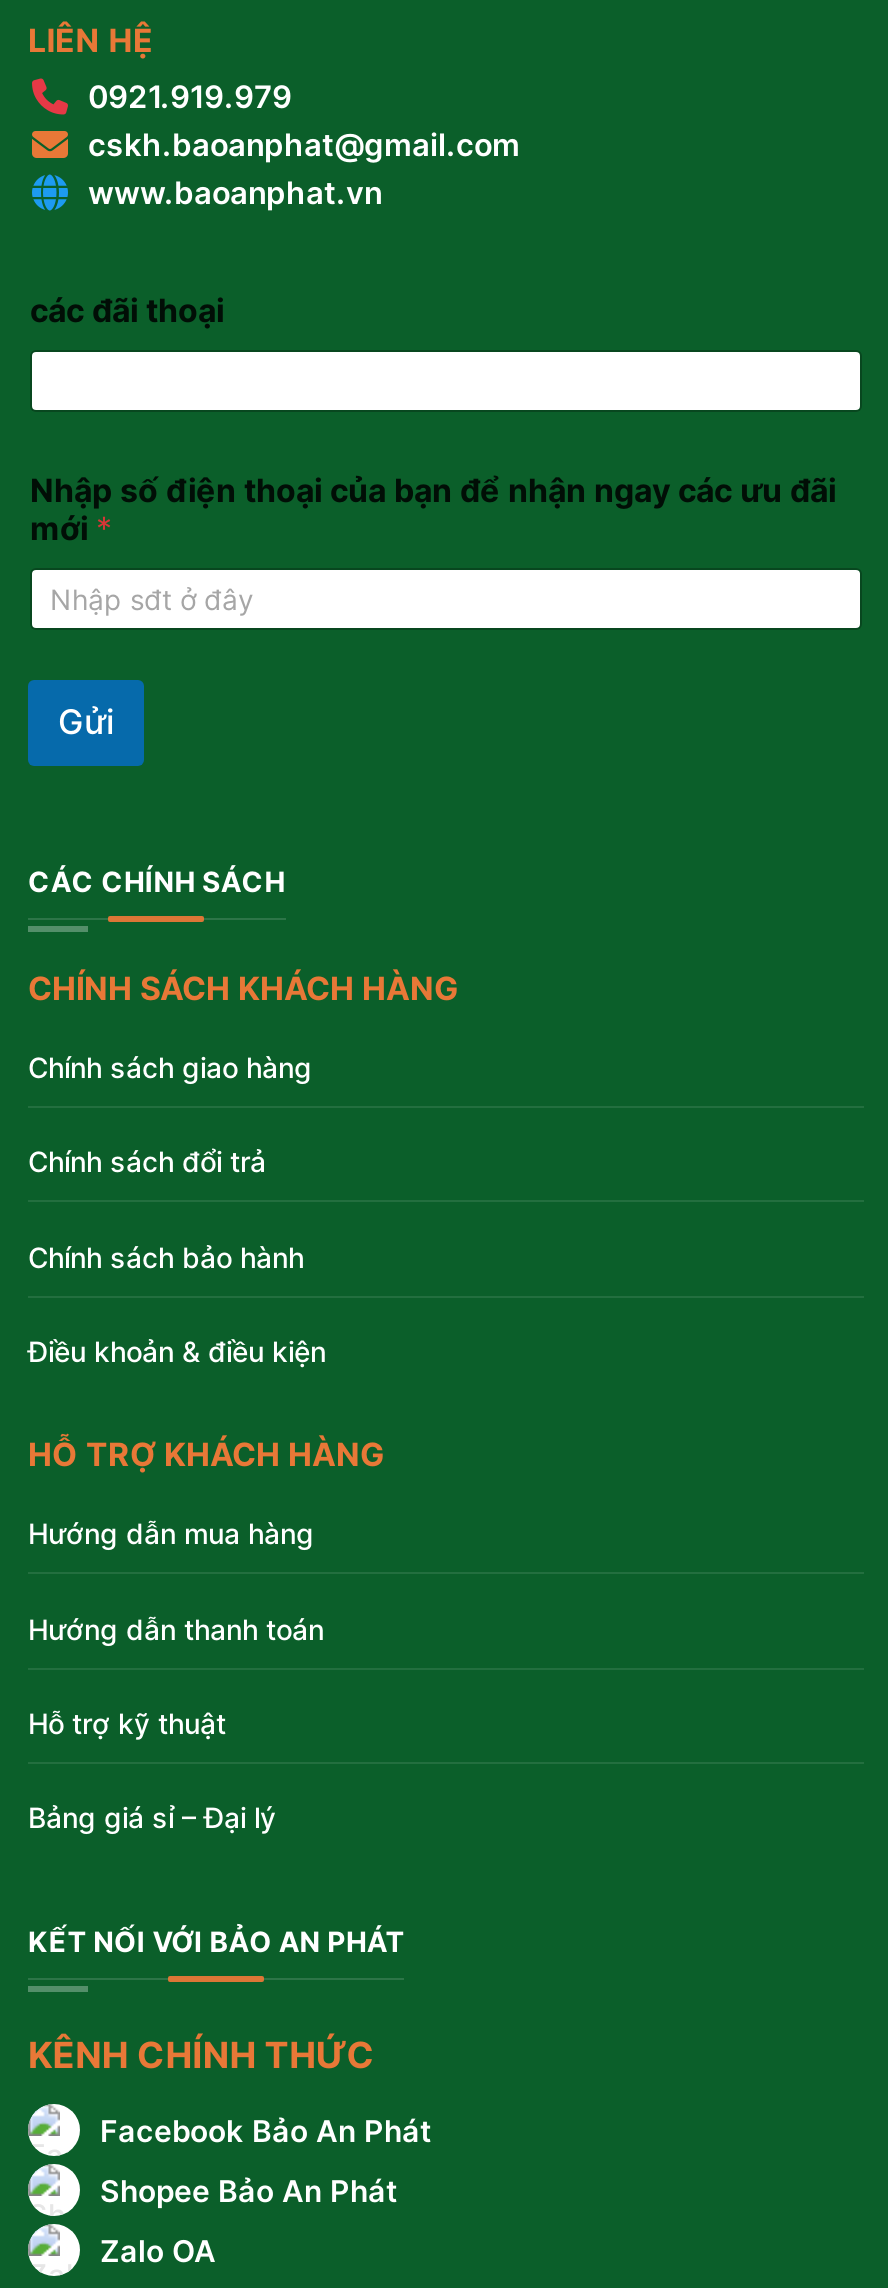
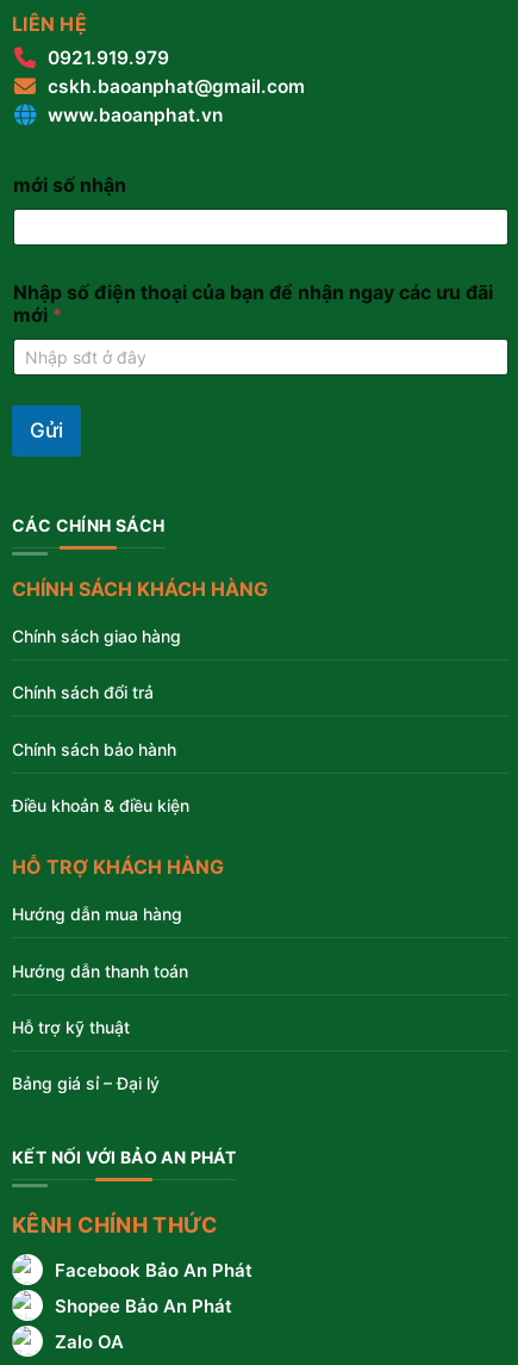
[30,290,224,330] các đãi thoại -> [13,173,126,197] mới số nhận

